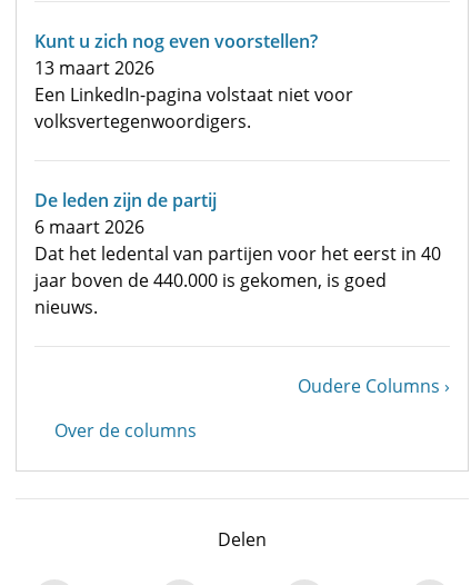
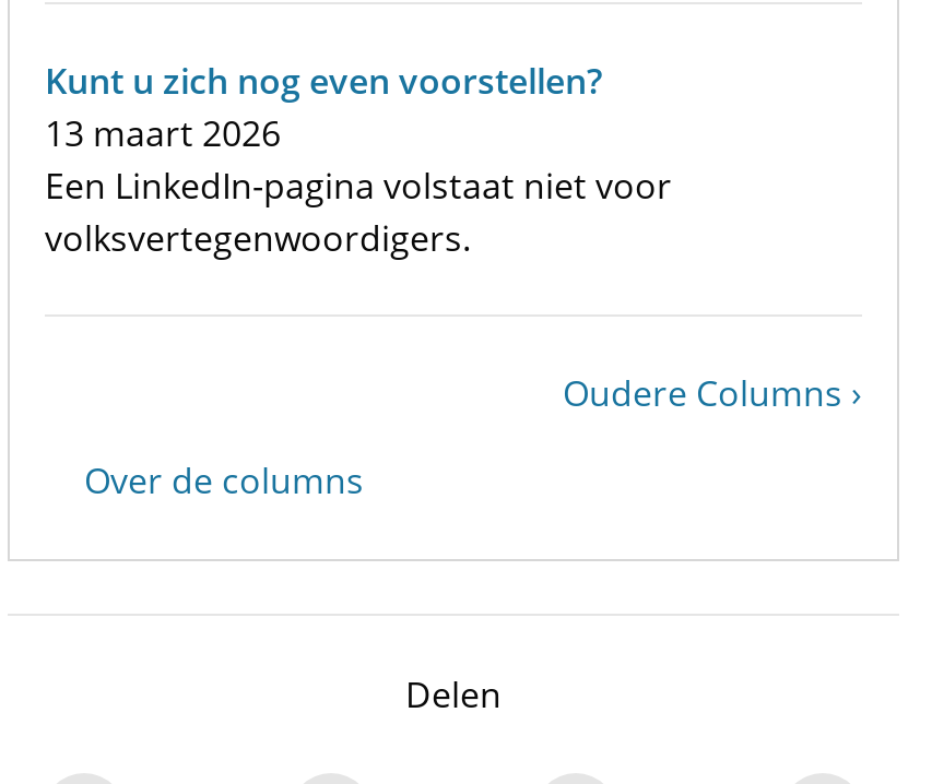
[34,188,441,319] De leden zijn de partij | 6 maart 2026 | Dat het ledental van partijen voor het eerst in 40 | jaar boven de 440.000 is gekomen, is goed | nieuws. -> none

